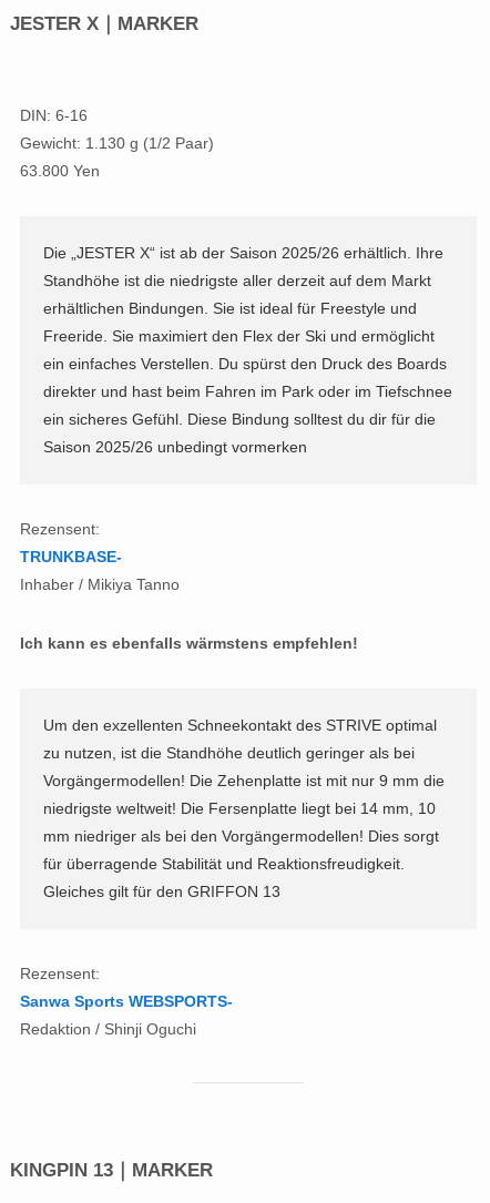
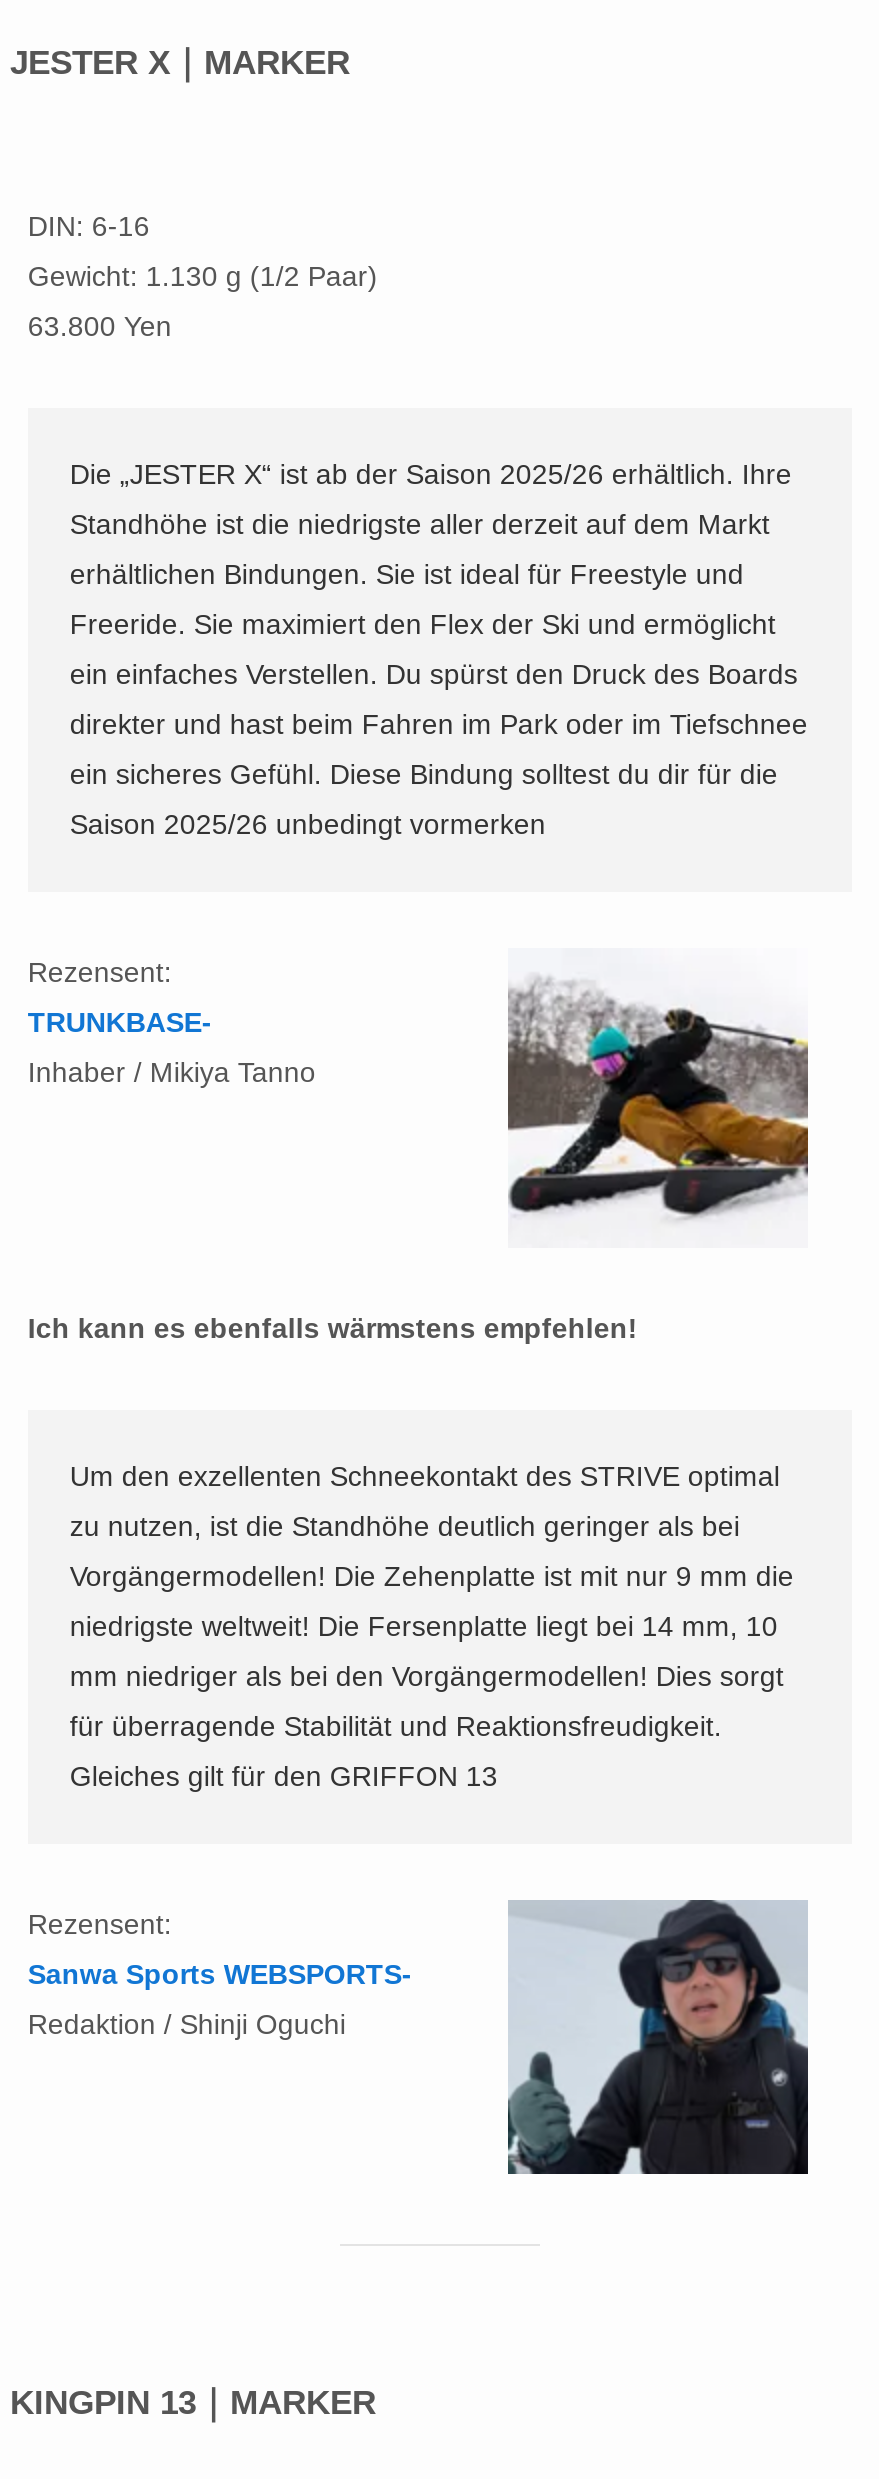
none -> [506,975,810,1221] [image]
none -> [506,1897,810,2177] [image]

